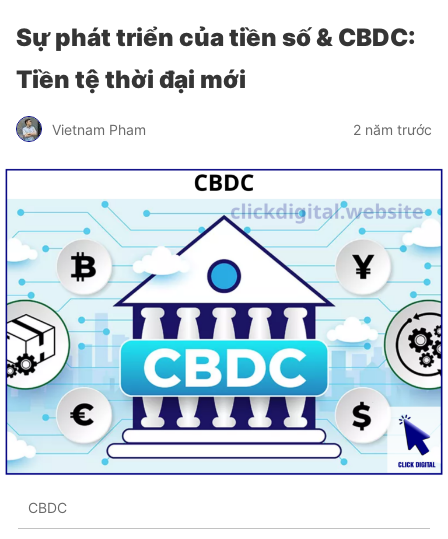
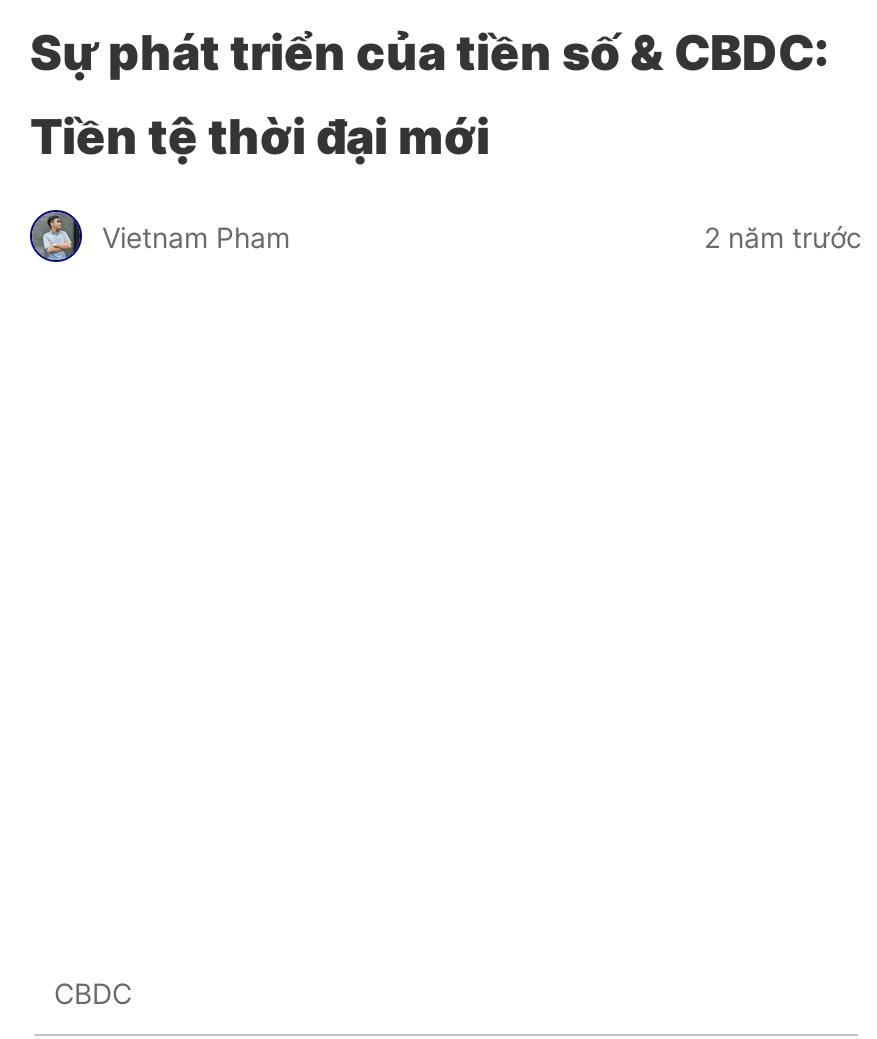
[4,168,444,476] [image] -> none

